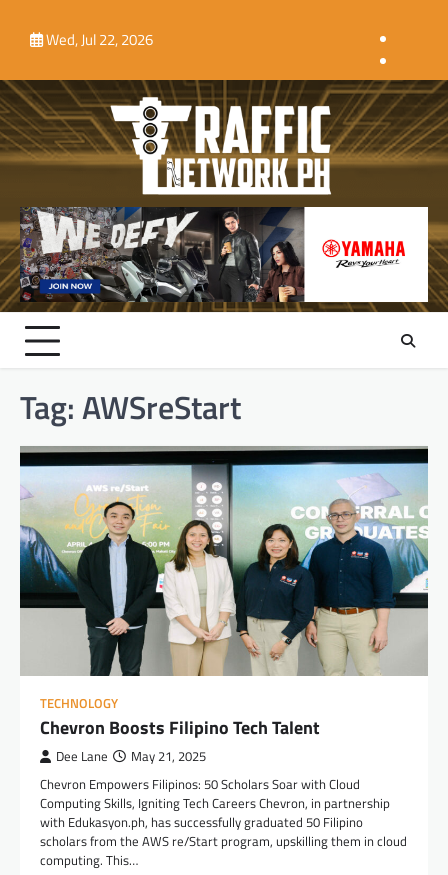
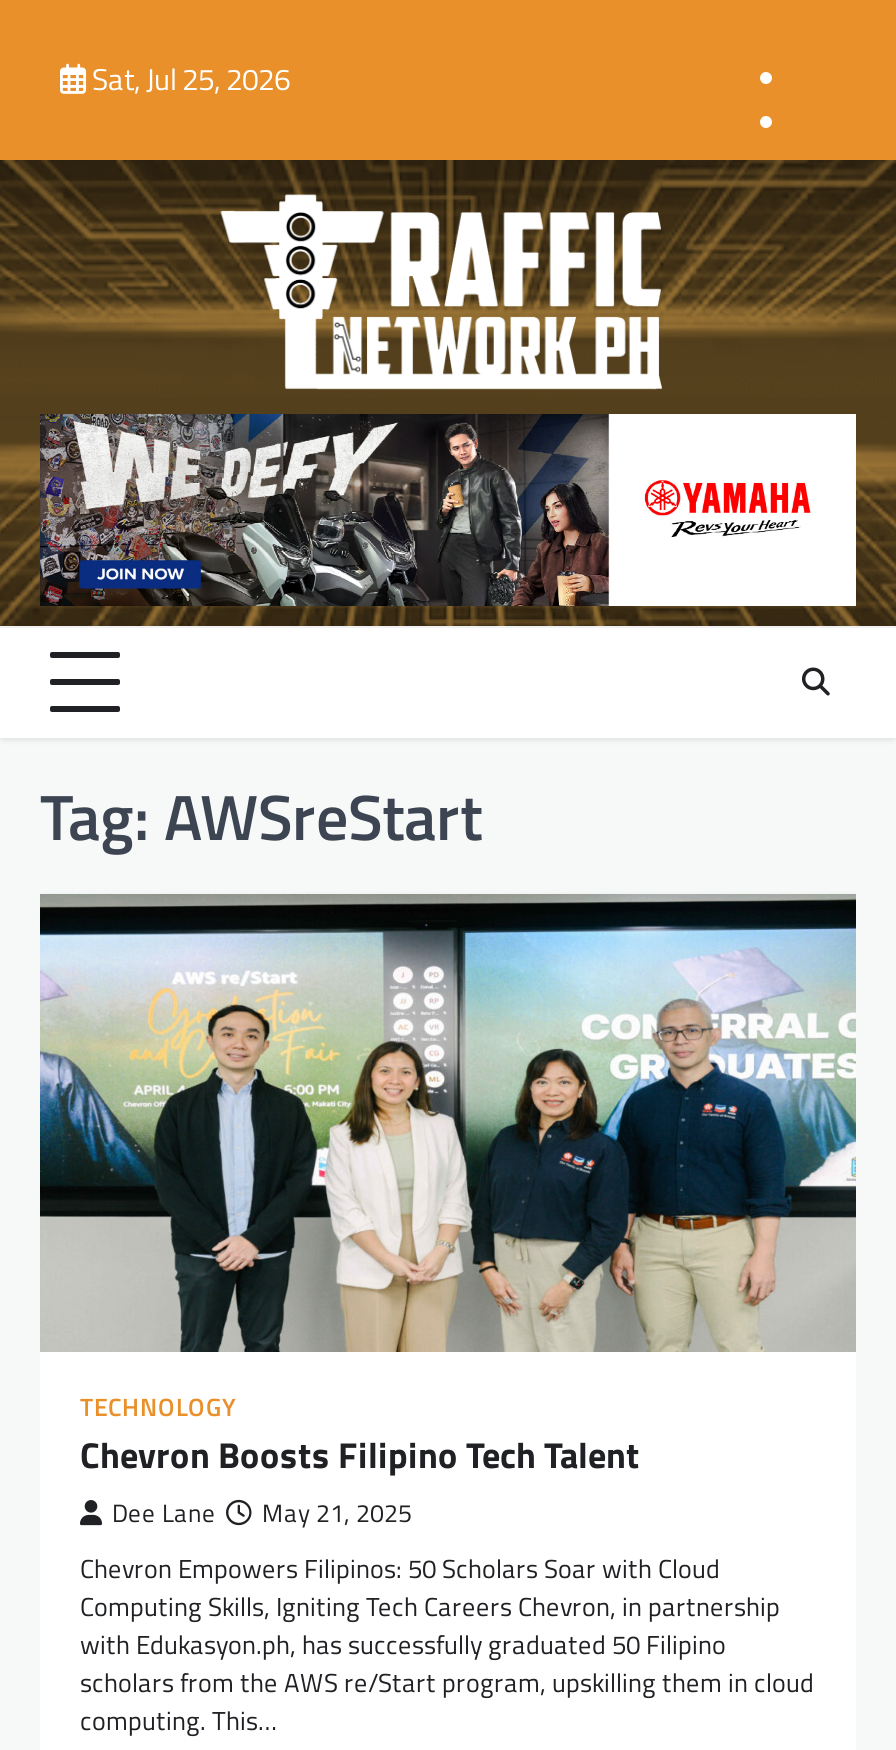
[46,28,153,51] Wed, Jul 22, 2026 -> [92,56,290,102] Sat, Jul 25, 2026

